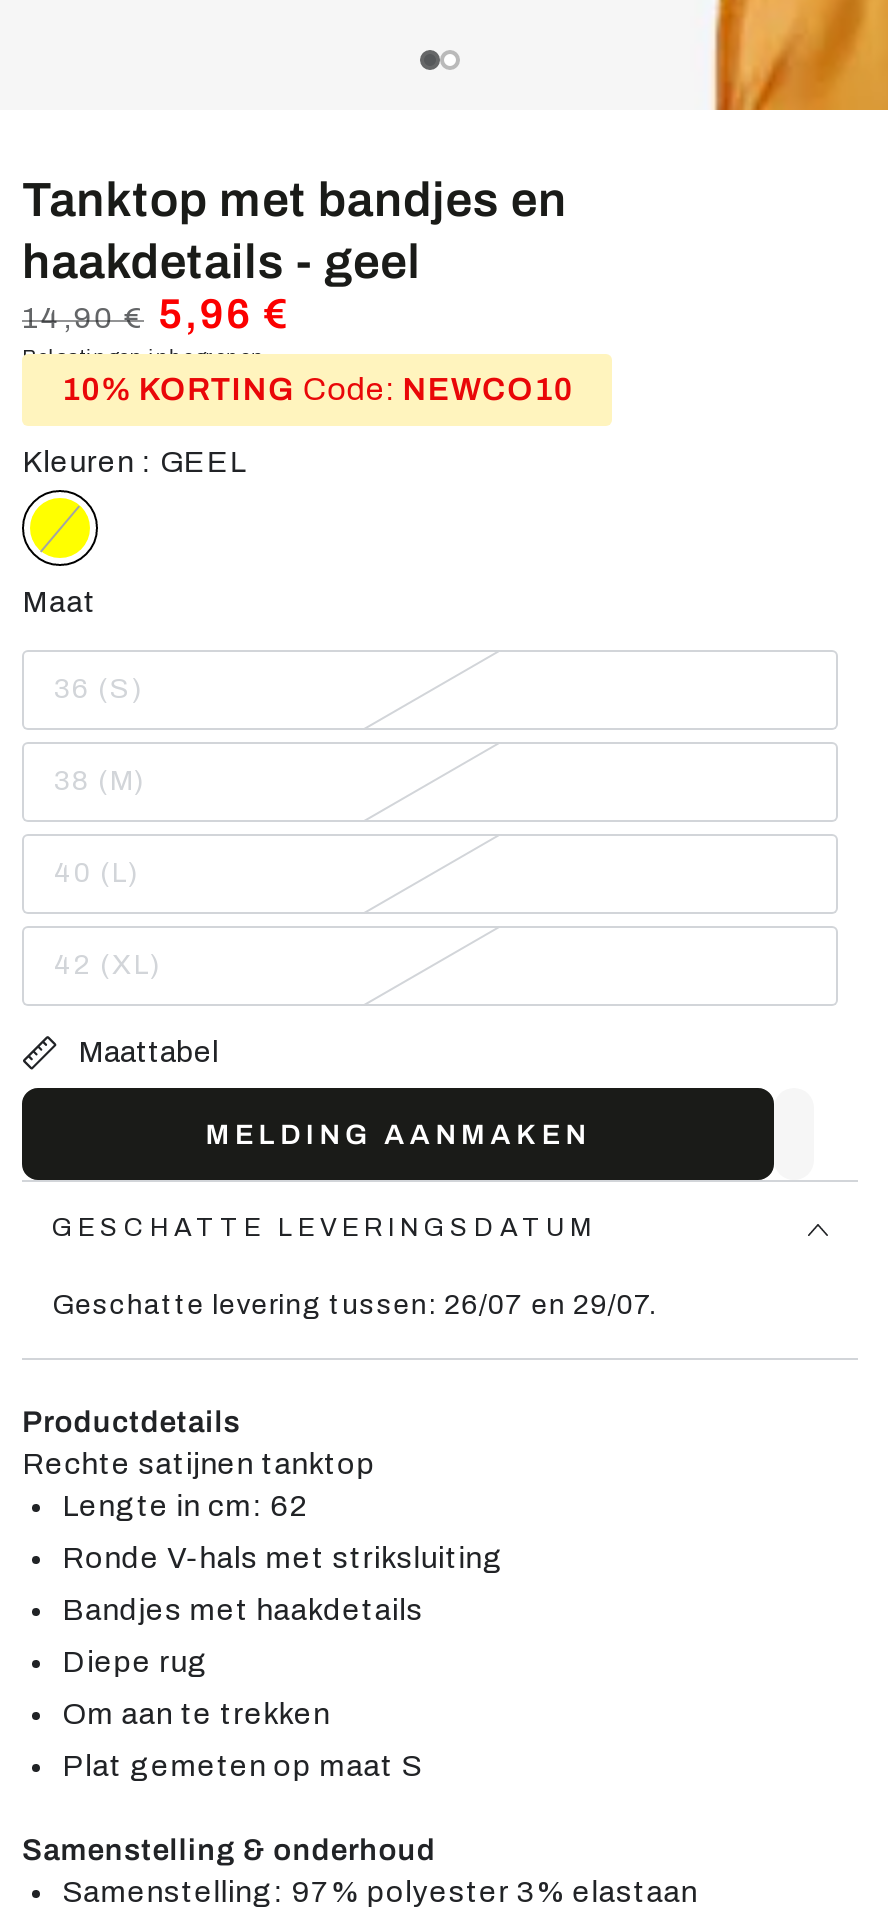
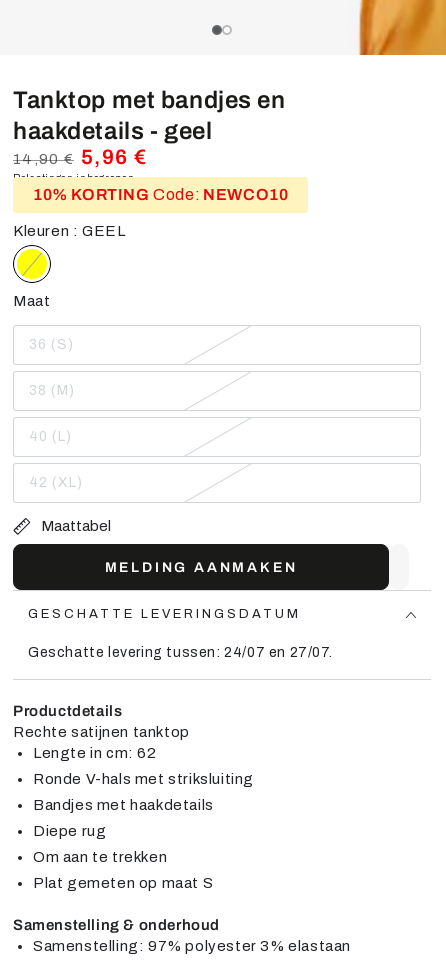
[52,1290,656,1320] Geschatte levering tussen: 26/07 en 29/07. -> [28,645,332,660] Geschatte levering tussen: 24/07 en 27/07.

